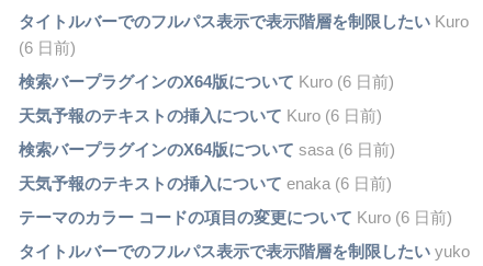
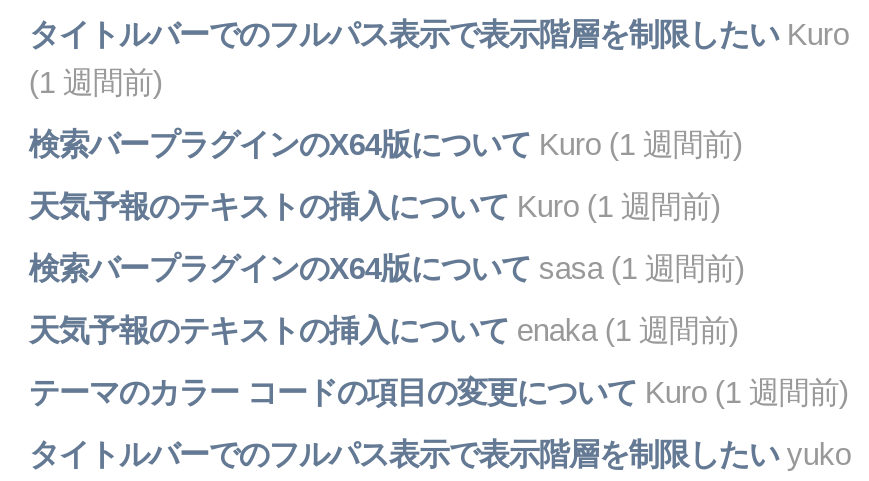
[18,38,76,57] (6 日前) -> [29,65,163,99] (1 週間前)
[18,72,394,91] 検索バープラグインのX64版についてKuro (6 日前) -> [29,127,743,161] 検索バープラグインのX64版についてKuro (1 週間前)
[18,106,382,125] 天気予報のテキストの挿入についてKuro (6 日前) -> [29,189,721,223] 天気予報のテキストの挿入についてKuro (1 週間前)
[18,140,395,159] 検索バープラグインのX64版についてsasa (6 日前) -> [29,251,745,285] 検索バープラグインのX64版についてsasa (1 週間前)
[18,174,392,192] 天気予報のテキストの挿入についてenaka (6 日前) -> [29,313,739,347] 天気予報のテキストの挿入についてenaka (1 週間前)
[18,208,452,226] テーマのカラー コードの項目の変更についてKuro (6 日前) -> [29,375,849,409] テーマのカラー コードの項目の変更についてKuro (1 週間前)

